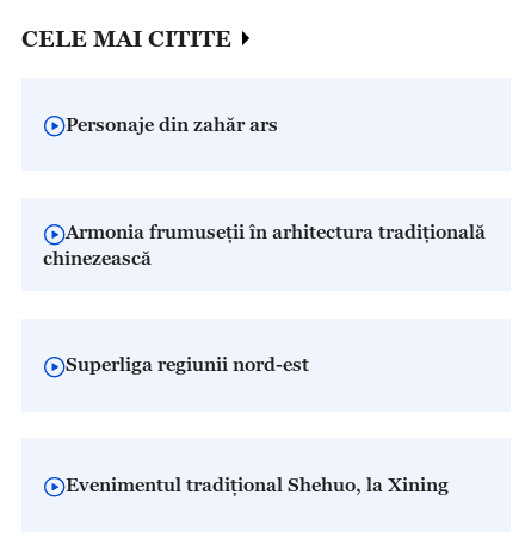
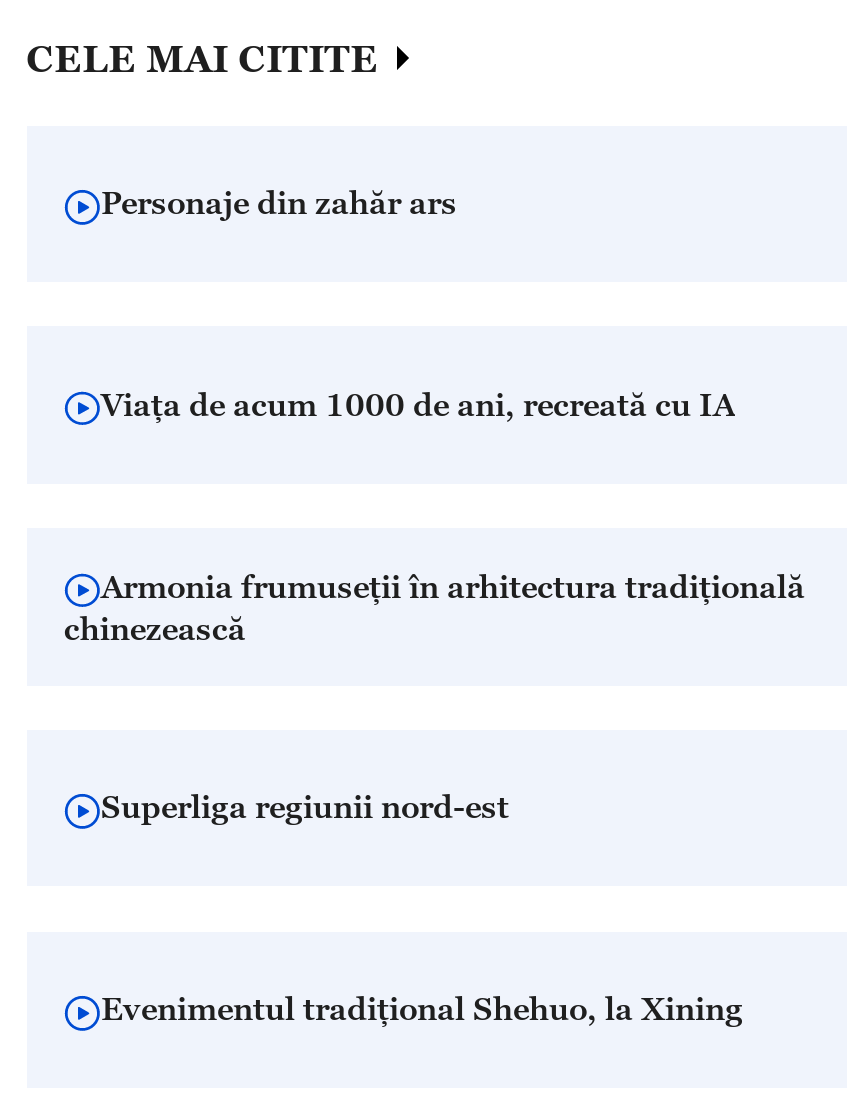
none -> [101,387,735,423] Viața de acum 1000 de ani, recreată cu IA

